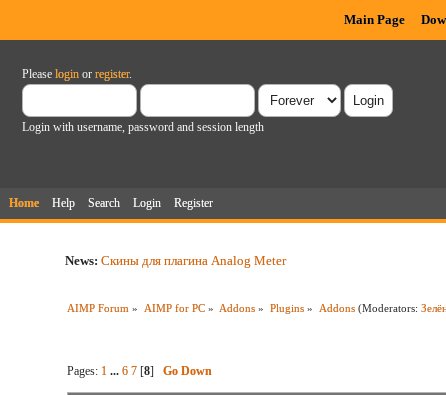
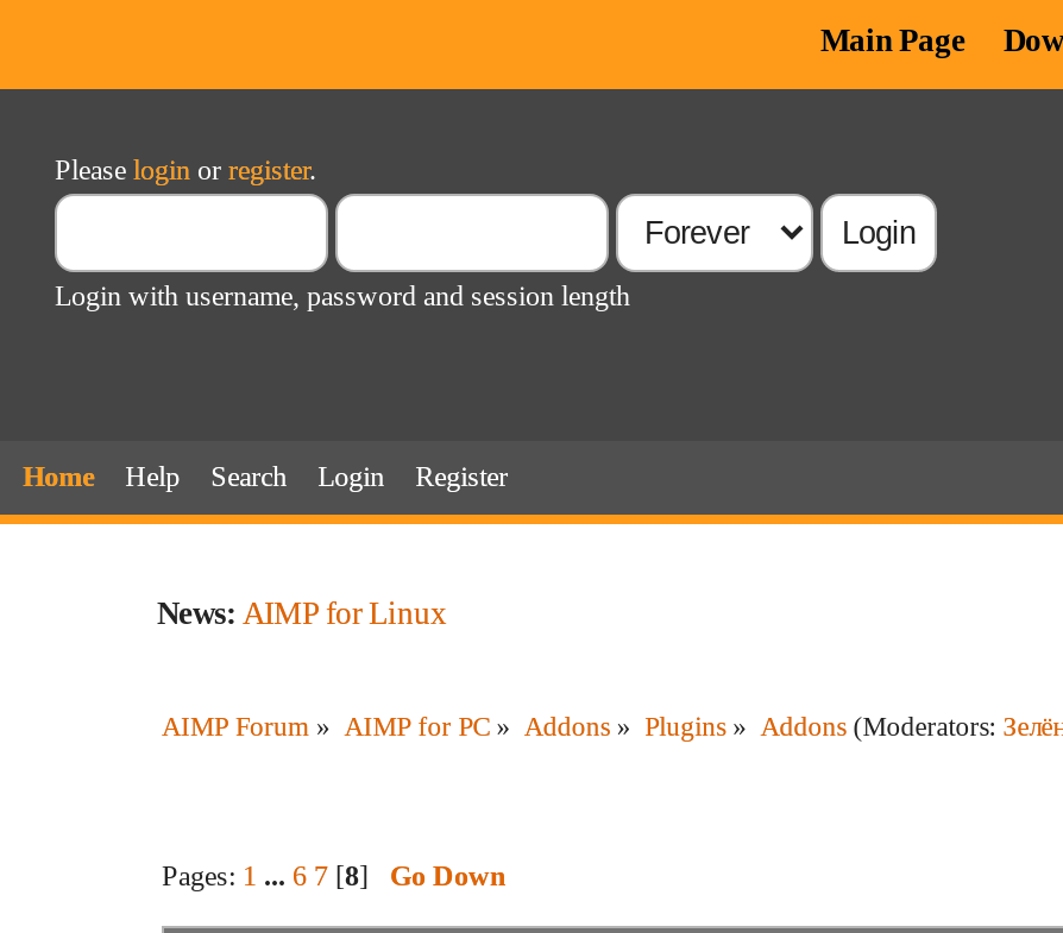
[65,253,286,268] News: Скины для плагина Analog Meter -> [157,595,447,631] News: AIMP for Linux

